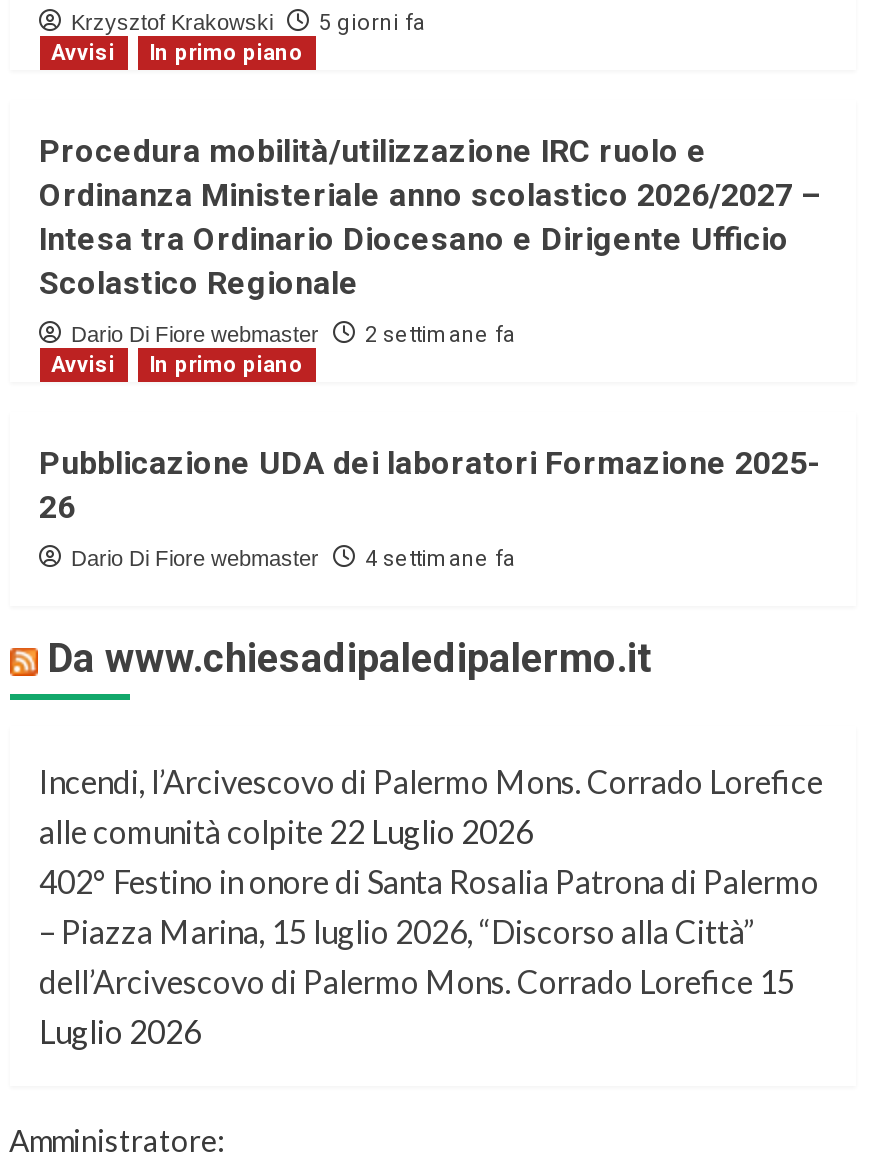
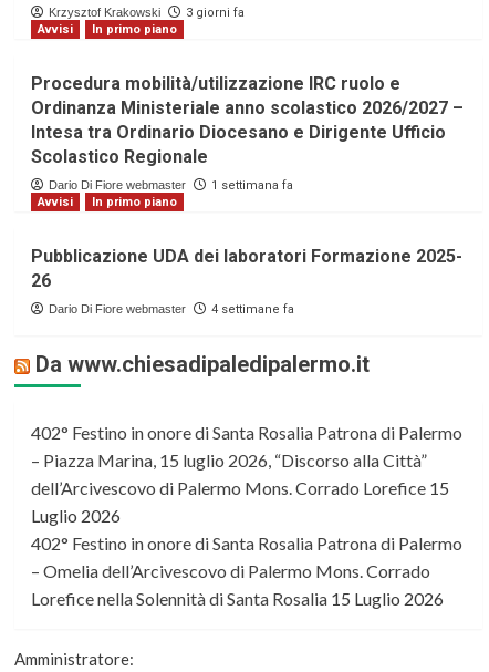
[71,10,425,36] Krzysztof Krakowski 5 giorni fa -> [48,6,244,20] Krzysztof Krakowski 3 giorni fa
[71,322,515,348] Dario Di Fiore webmaster 2 settimane fa -> [48,178,293,193] Dario Di Fiore webmaster 1 settimana fa
[39,762,823,850] Incendi, l’Arcivescovo di Palermo Mons. Corrado Lorefice | alle comunità colpite 22 Luglio 2026 -> none
moved [39,862,819,1050] -> [30,422,462,526]: 402° Festino in onore di Santa Rosalia Patrona di Palermo | – Piazza Marina, 15 luglio 2026, “Discorso alla Città” | dell’Arcivescovo di Palermo Mons. Corrado Lorefice 15 | Luglio 2026
none -> [30,533,462,609] 402° Festino in onore di Santa Rosalia Patrona di Palermo | – Omelia dell’Arcivescovo di Palermo Mons. Corrado | Lorefice nella Solennità di Santa Rosalia 15 Luglio 2026

